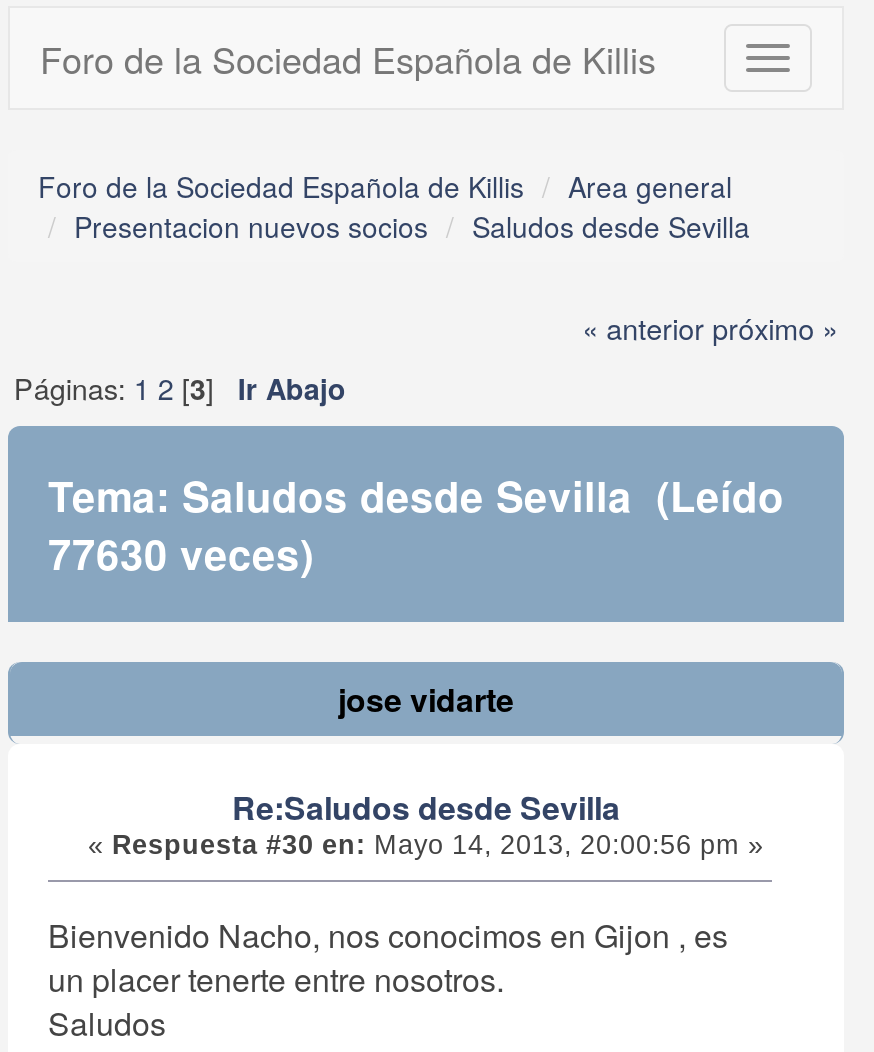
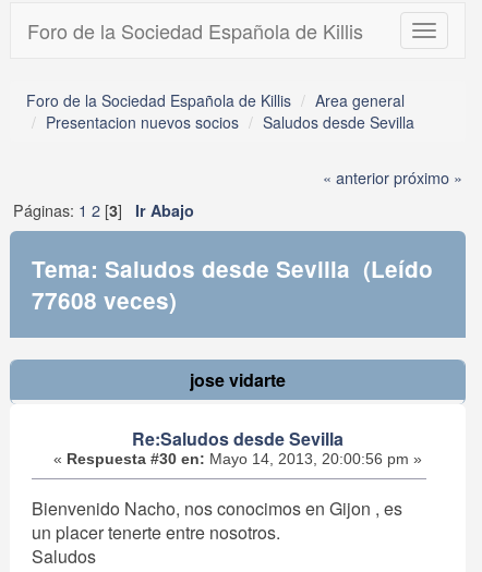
[48,524,314,582] 77630 veces) -> [32,284,177,316] 77608 veces)

